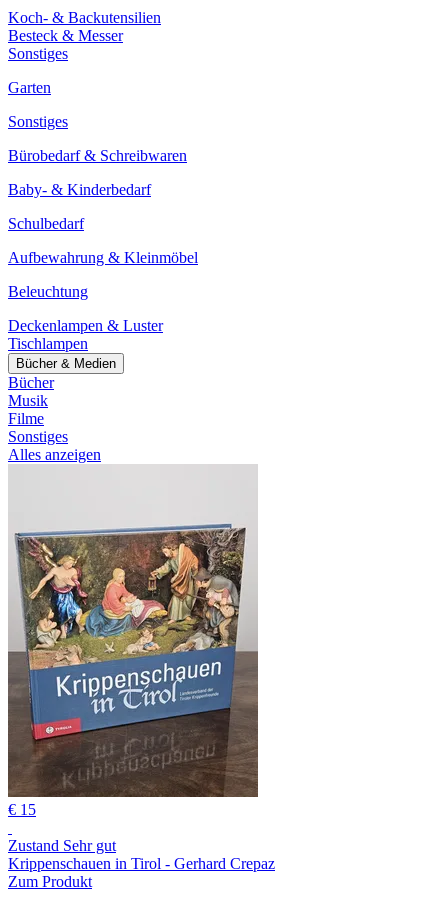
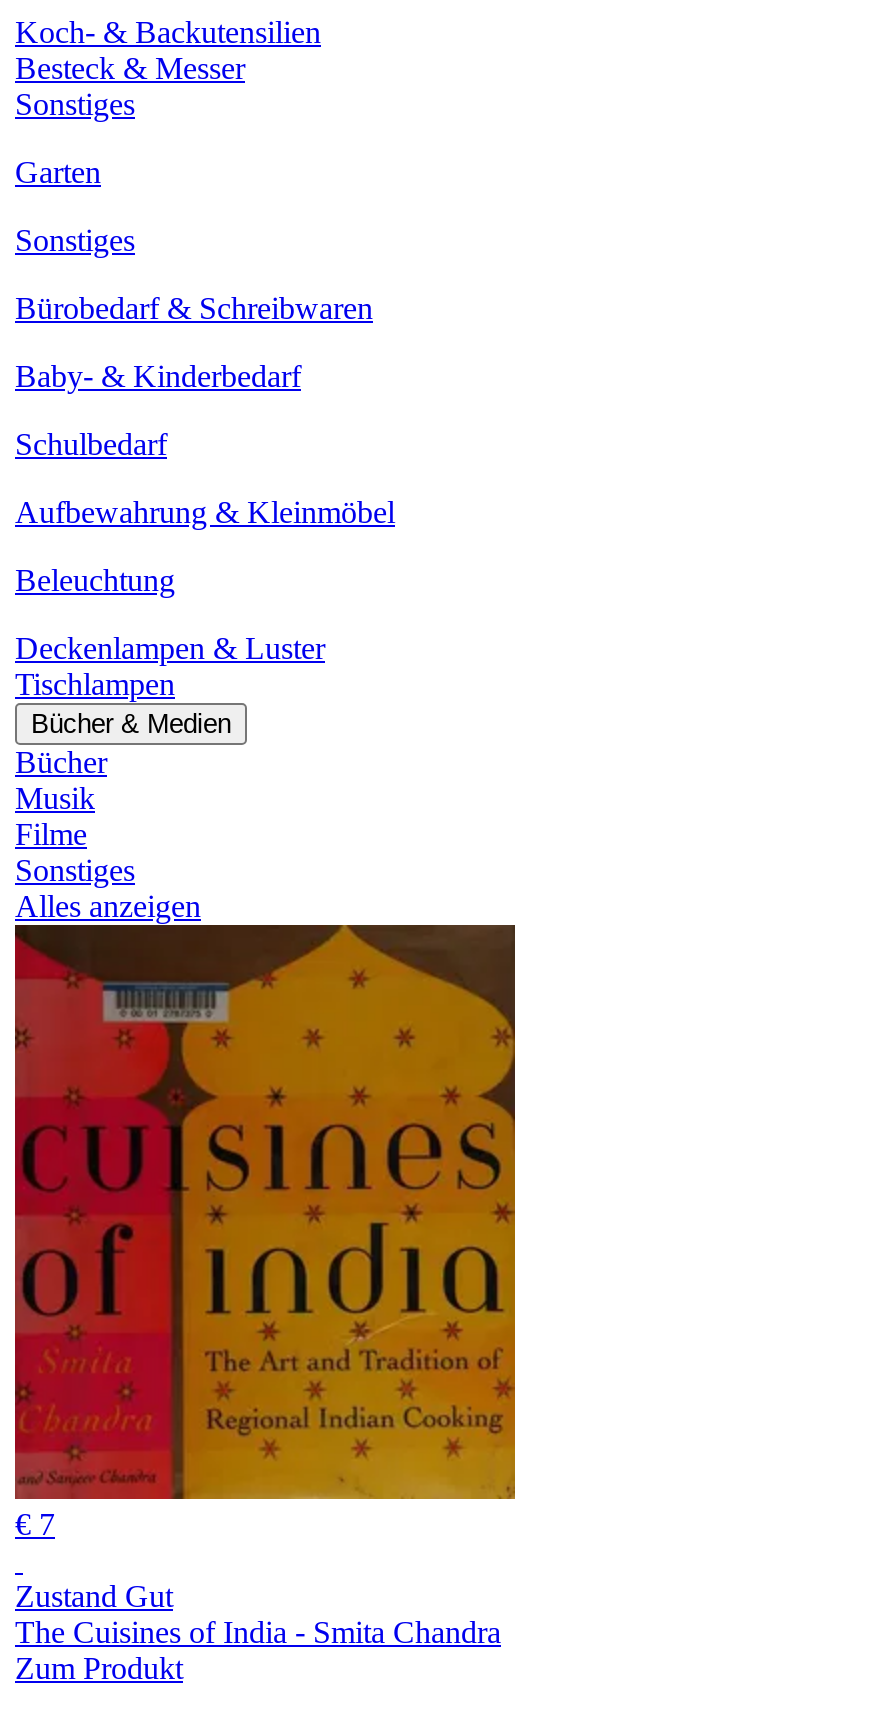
[8,464,259,818] [image] | € 15 -> [13,923,517,1541] [image] | € 7
[8,837,275,872] Zustand Sehr gut | Krippenschauen in Tirol - Gerhard Crepaz -> [15,1579,501,1649] Zustand Gut | The Cuisines of India - Smita Chandra

